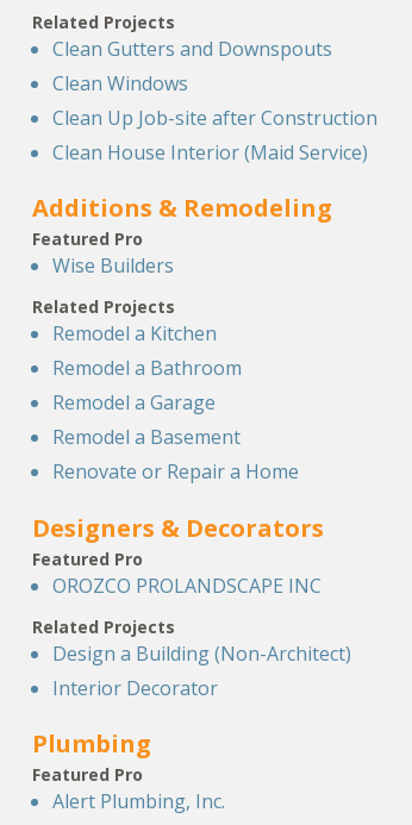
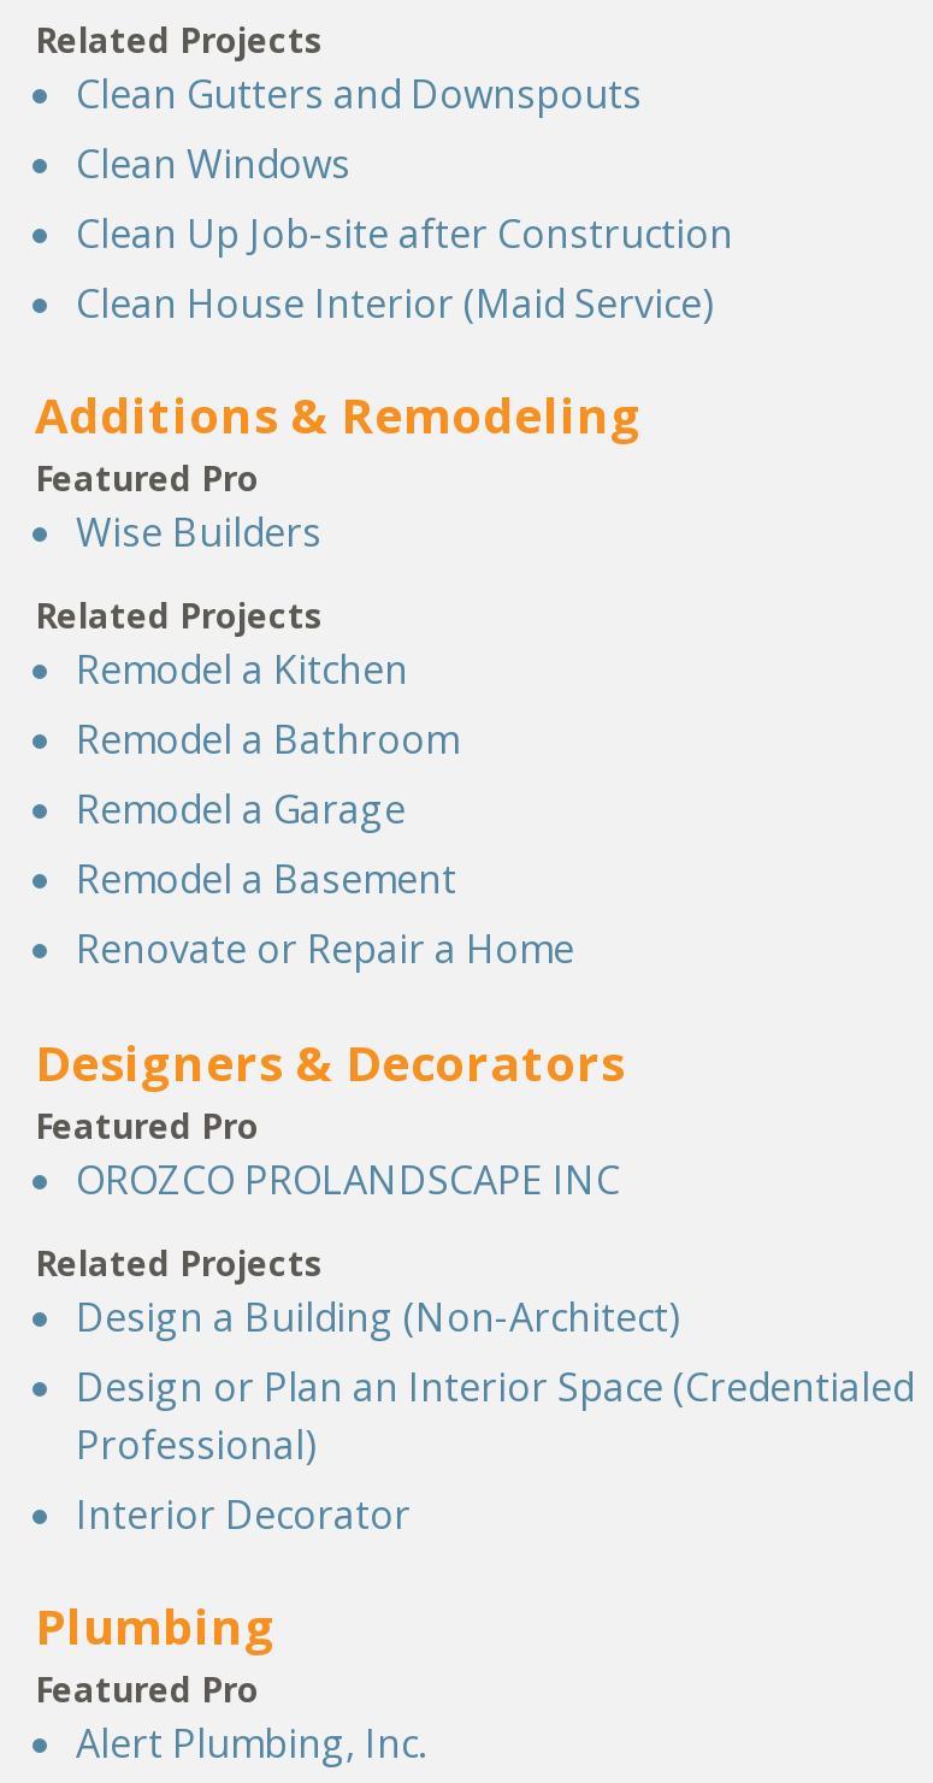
none -> [76,1361,914,1472] Design or Plan an Interior Space (Credentialed | Professional)

